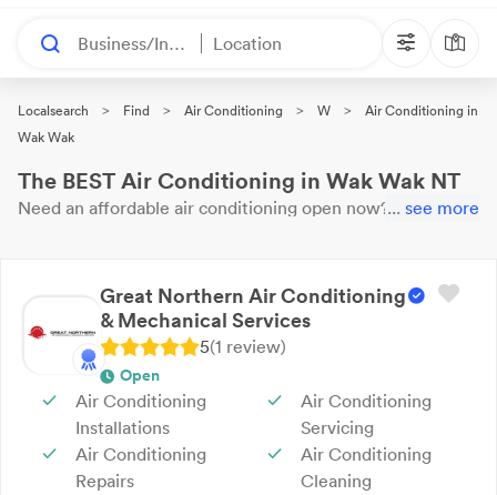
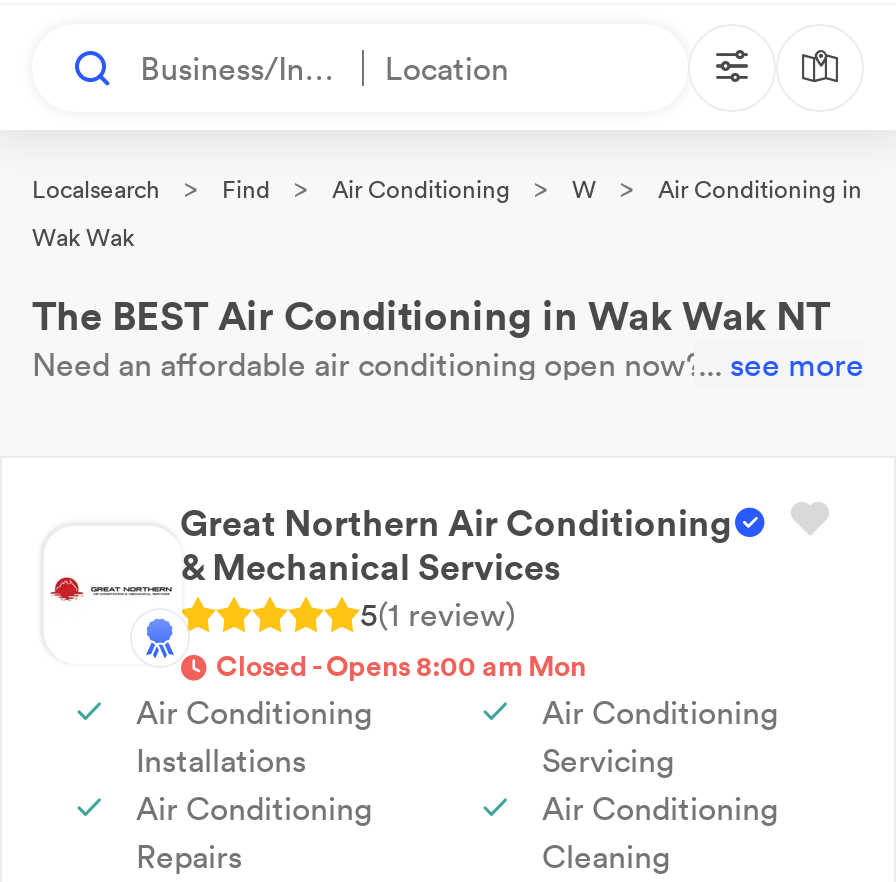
[120,365,160,385] Open -> [216,648,586,684] Closed - Opens 8:00 am Mon

